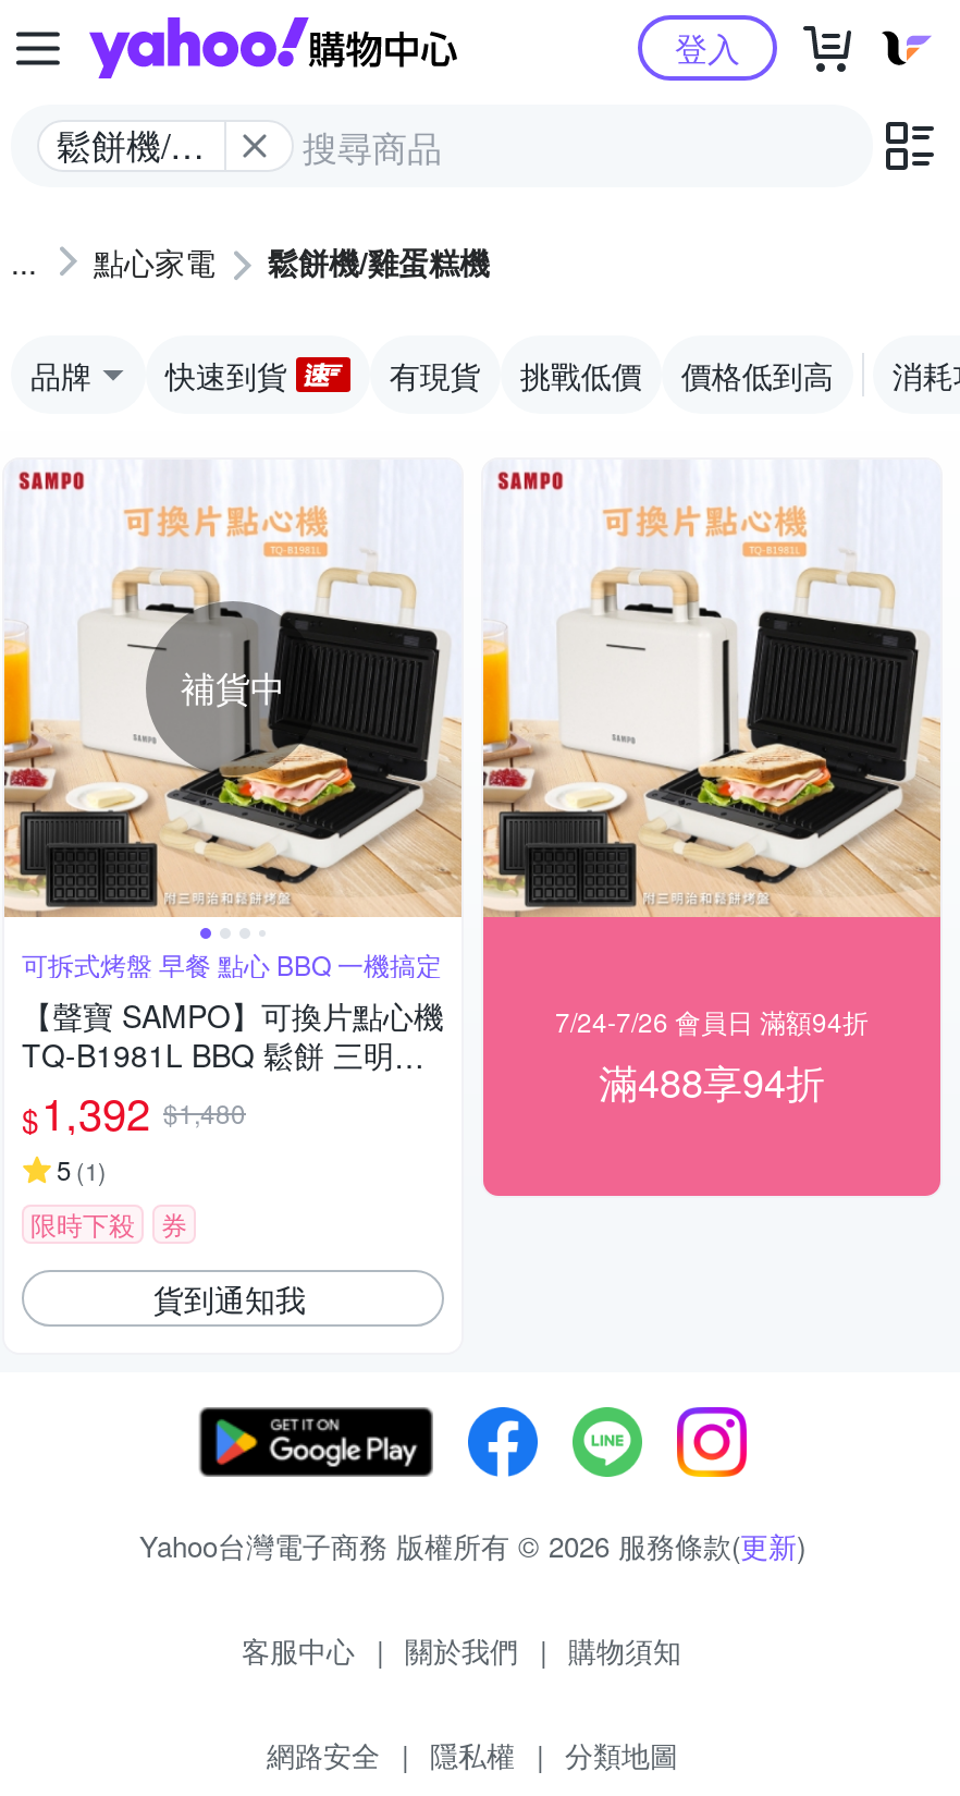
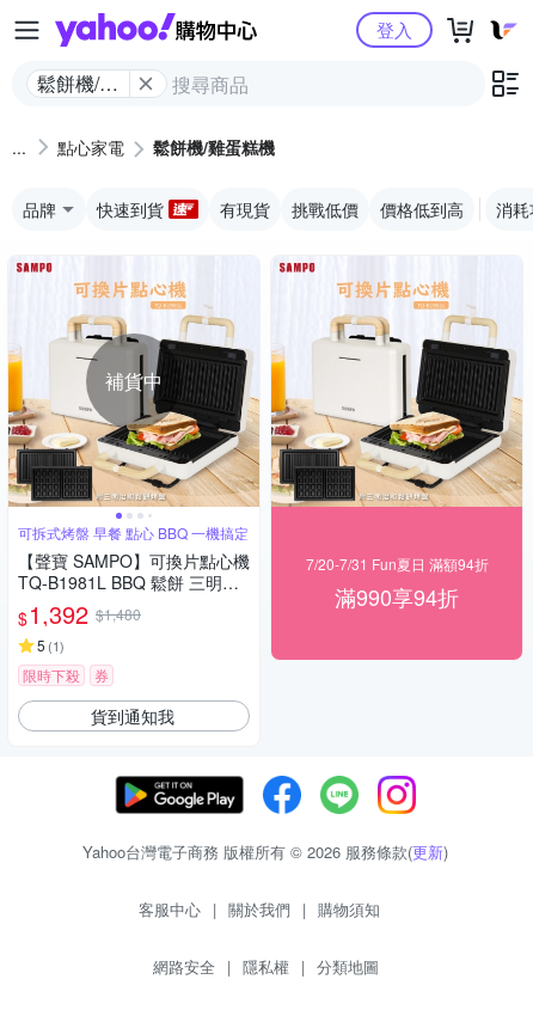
[555,1003,869,1040] 7/24-7/26 會員日 滿額94折 -> [305,554,488,574] 7/20-7/31 Fun夏日 滿額94折
[599,1053,825,1109] 滿488享94折 -> [335,581,459,612] 滿990享94折

